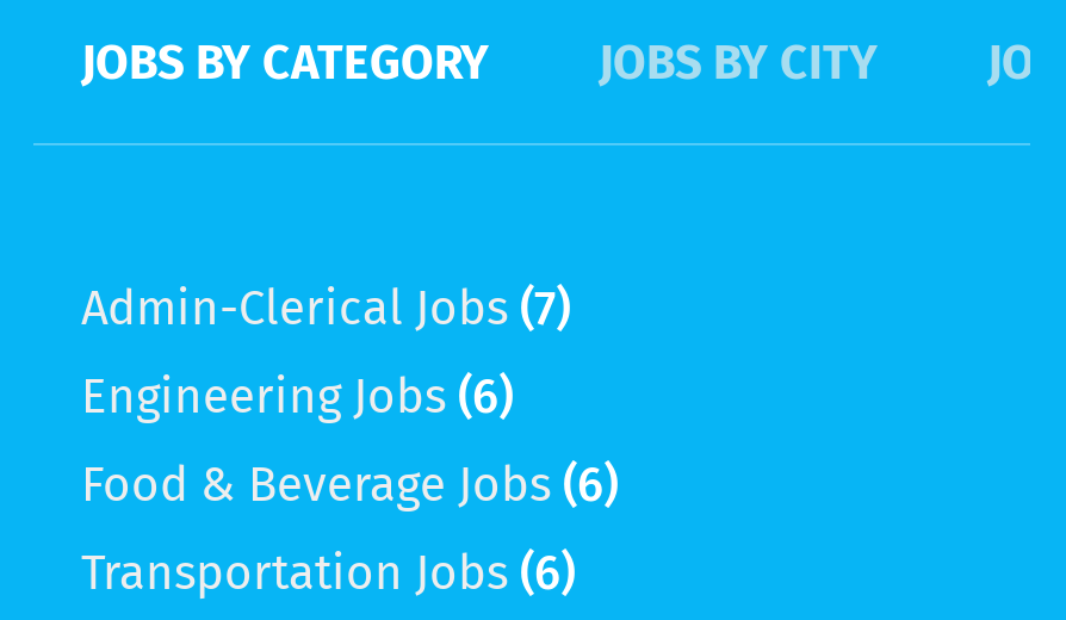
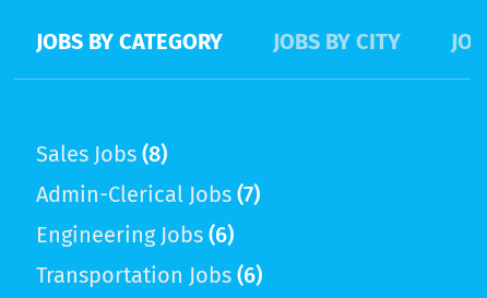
none -> [36,141,167,167] Sales Jobs (8)
moved [81,279,570,424] -> [36,181,260,248]: Admin-Clerical Jobs (7) | Engineering Jobs (6)
[81,455,618,513] Food & Beverage Jobs (6) -> none

